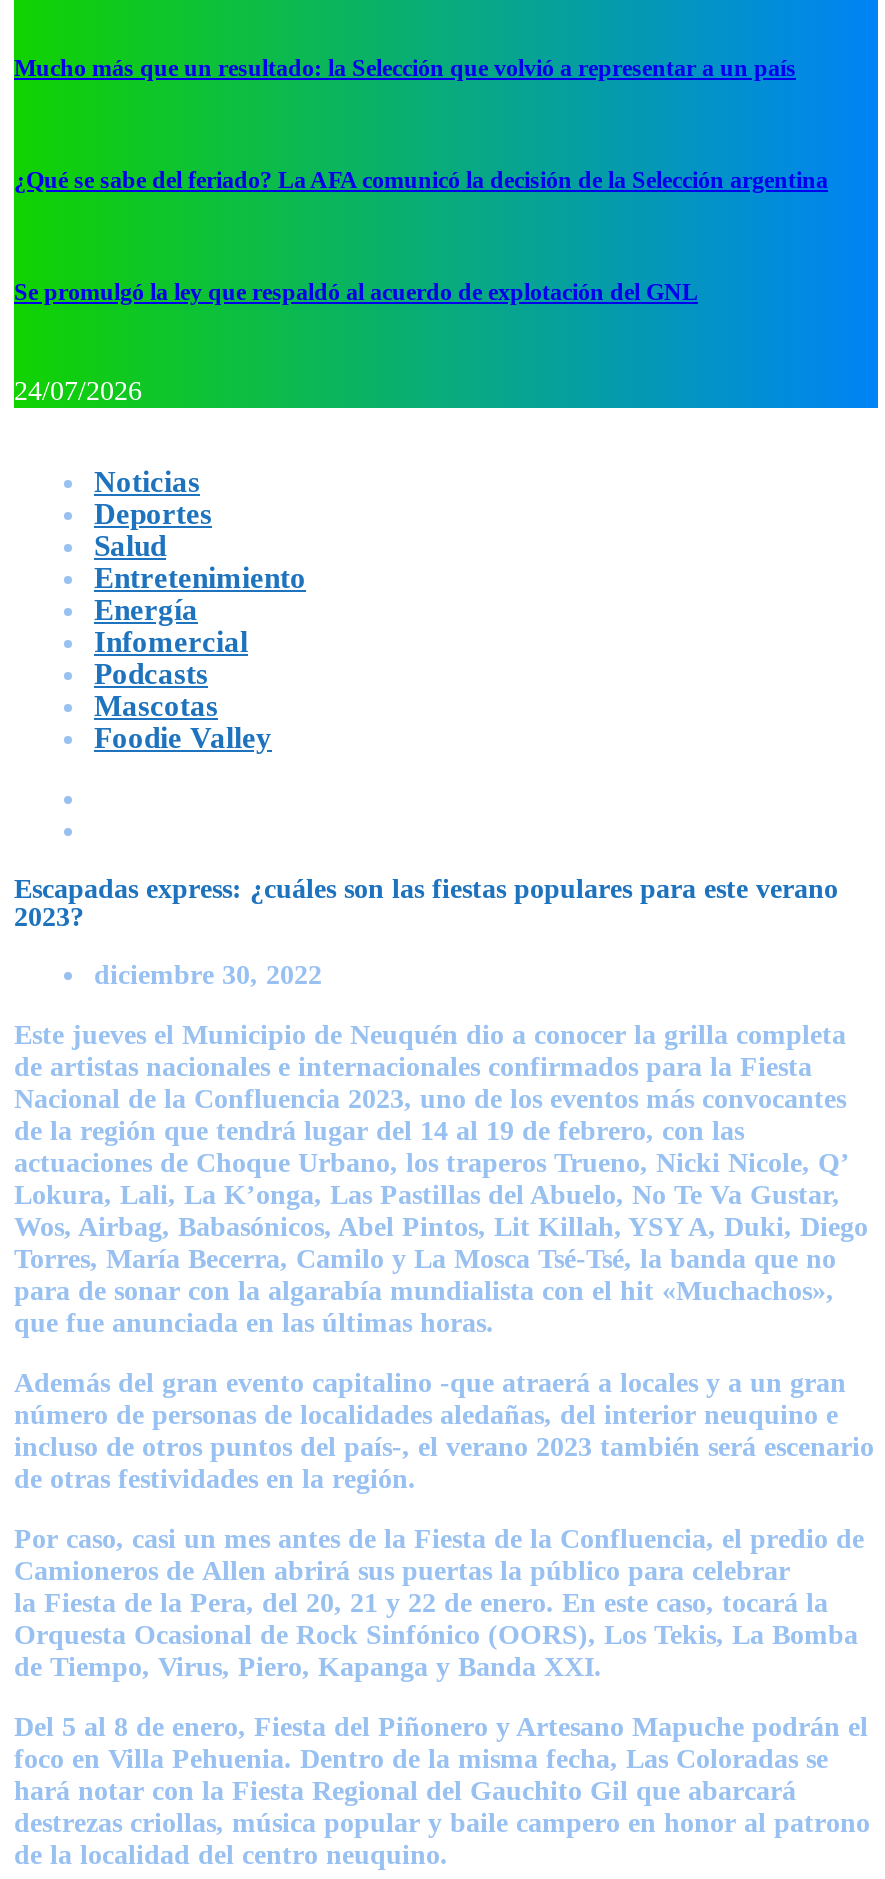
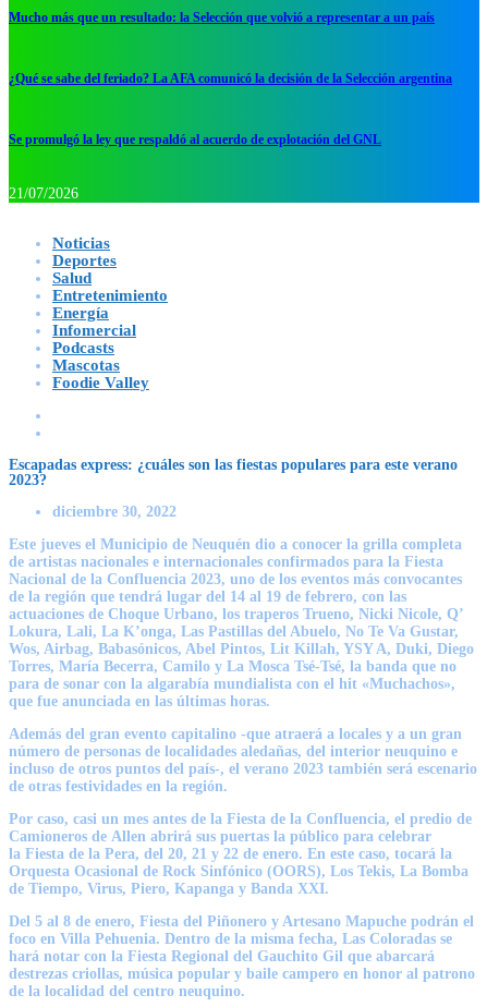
[14,376,142,406] 24/07/2026 -> [9,185,78,201] 21/07/2026

